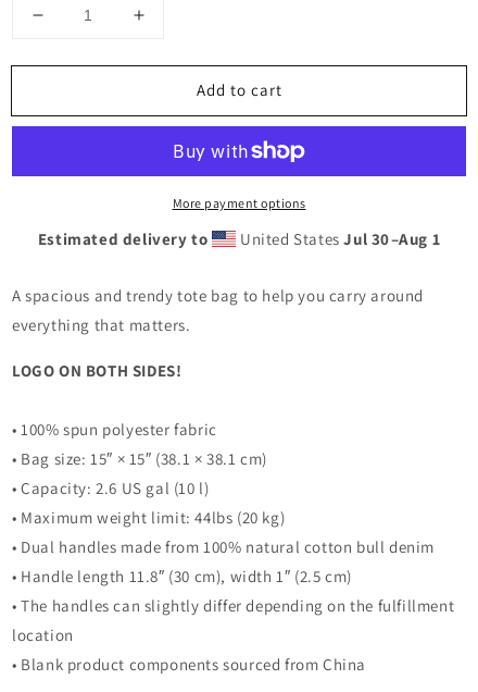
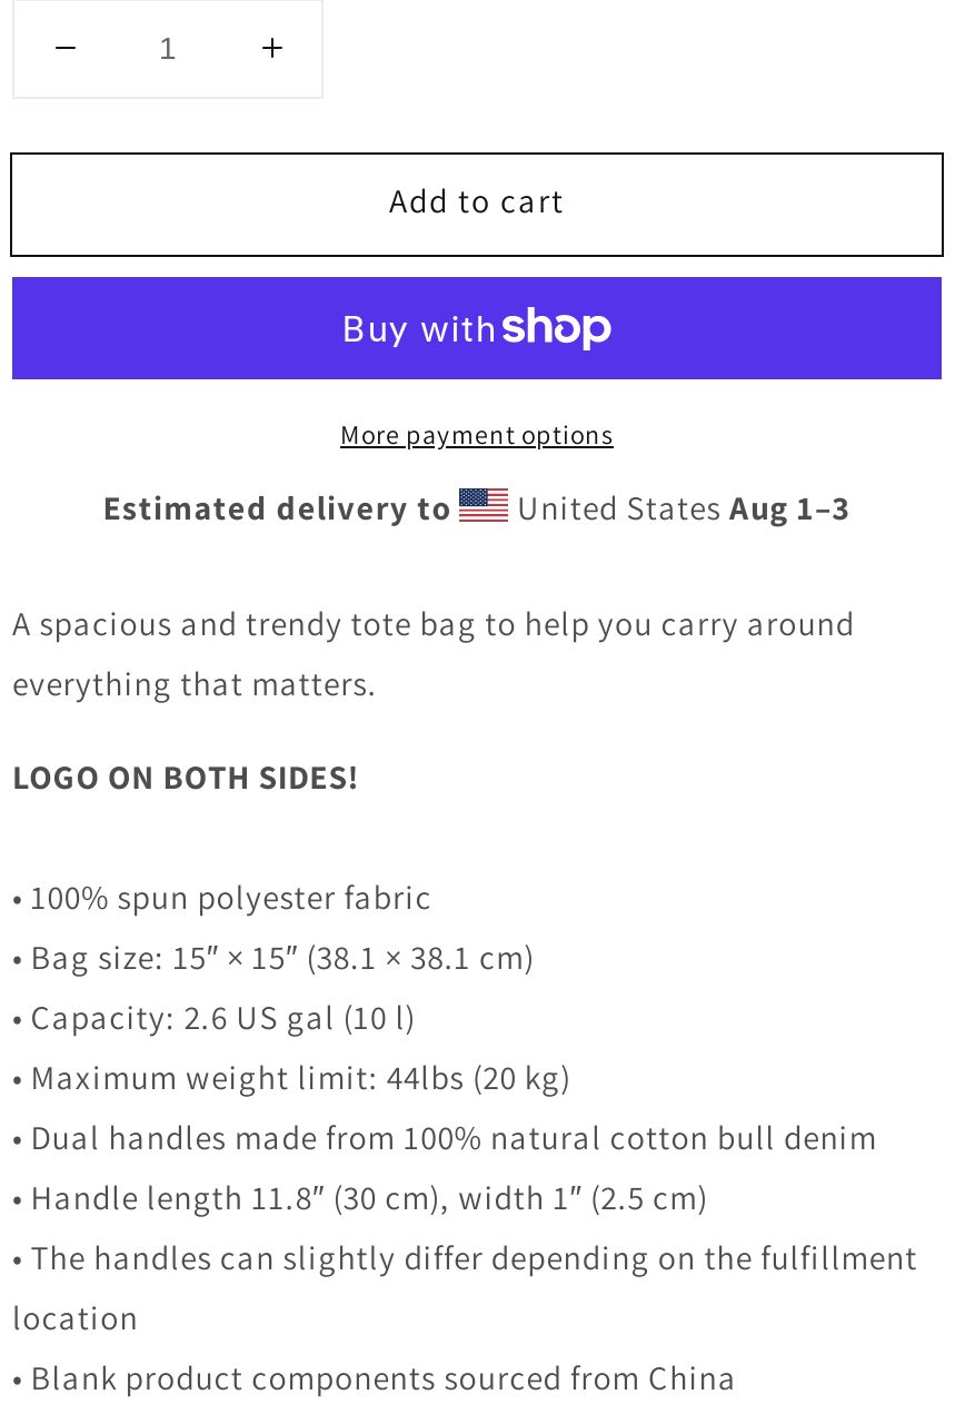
[236,228,440,249] United States Jul 30–Aug 1 -> [509,485,851,527] United States Aug 1–3

